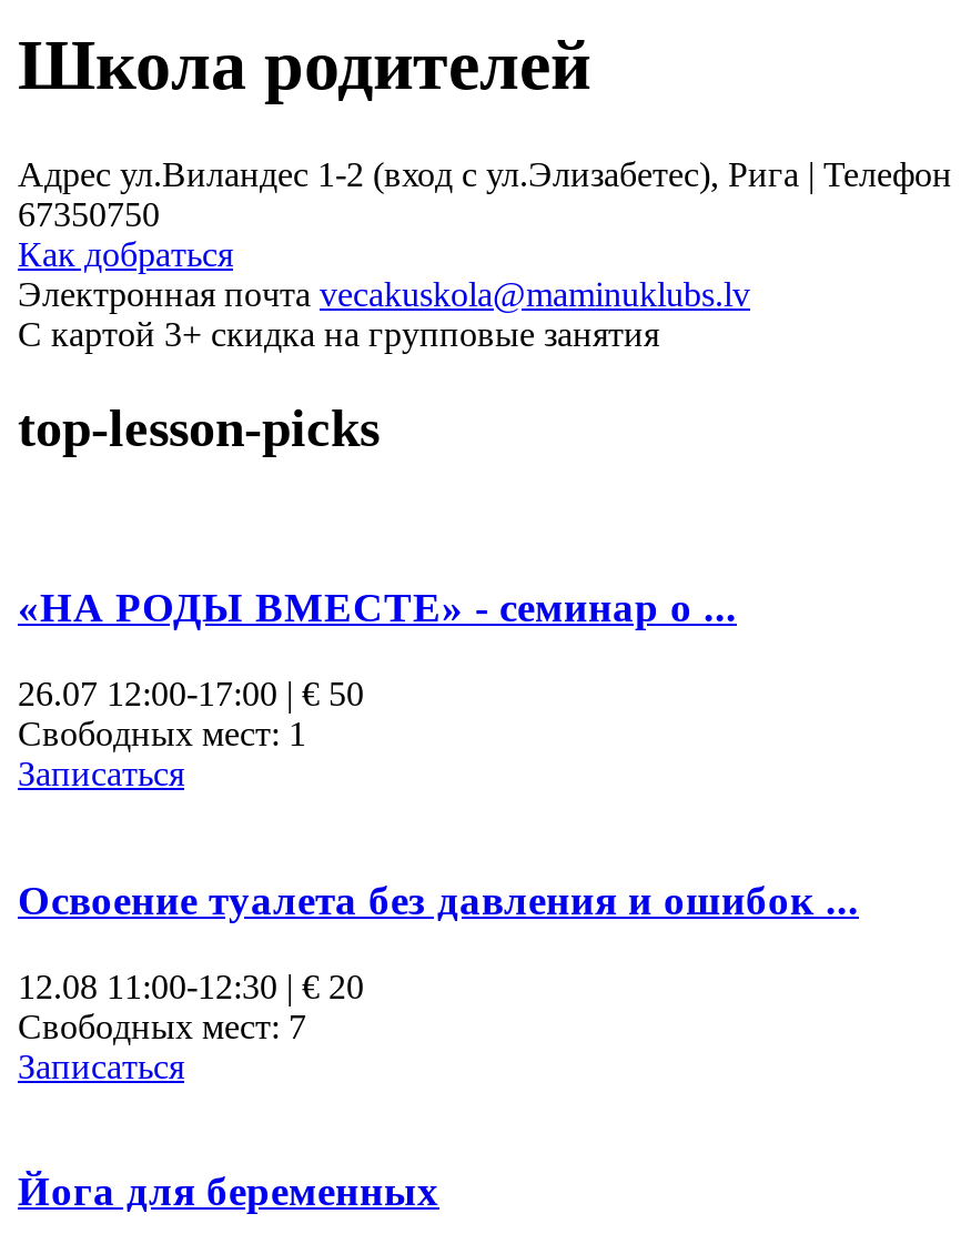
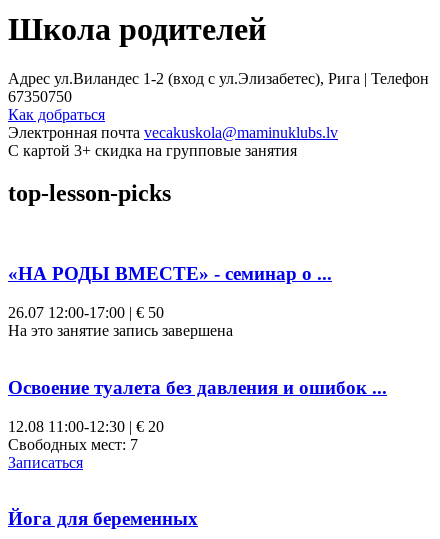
[18,715,306,793] Свободных мест: 1 | Записаться -> [8,322,233,339] На это занятие запись завершена

